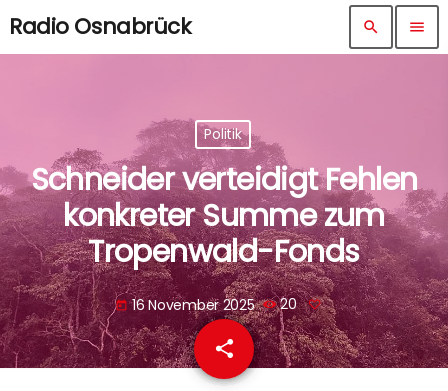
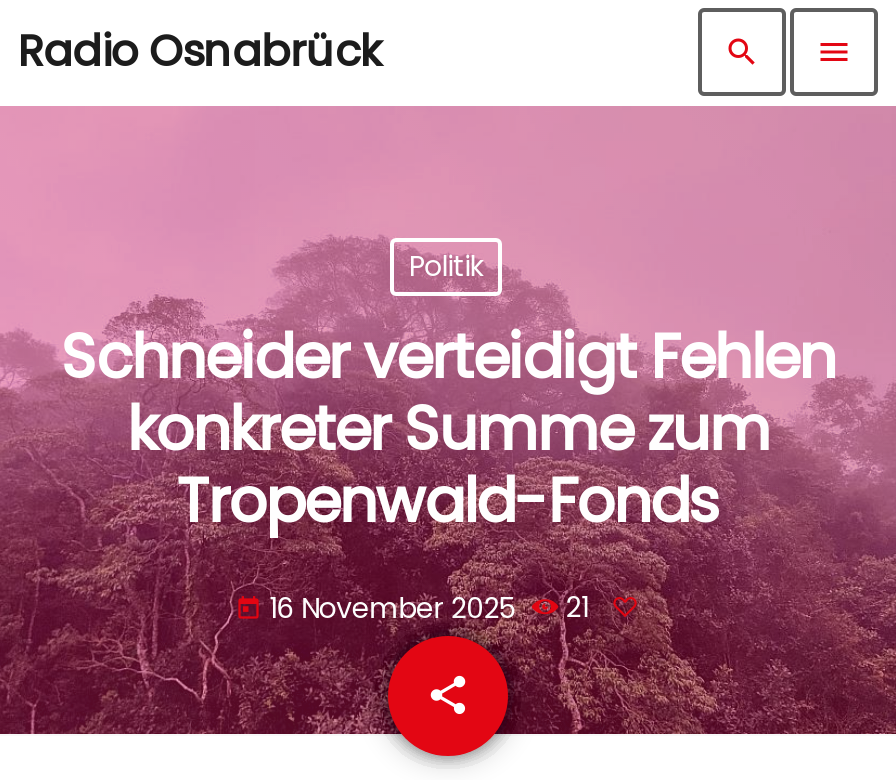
[280,295,300,315] 20 -> [565,588,596,628] 21

